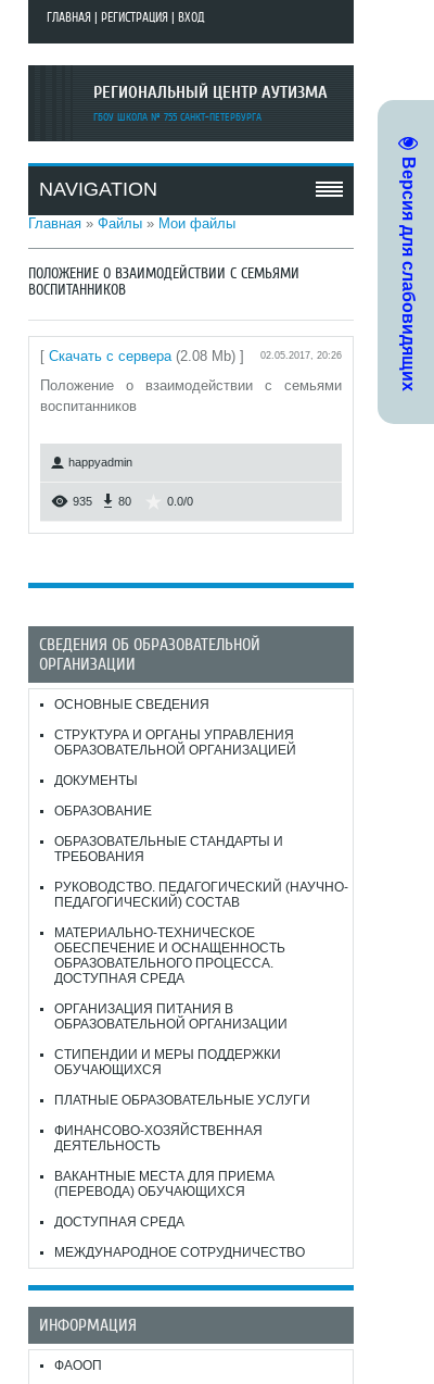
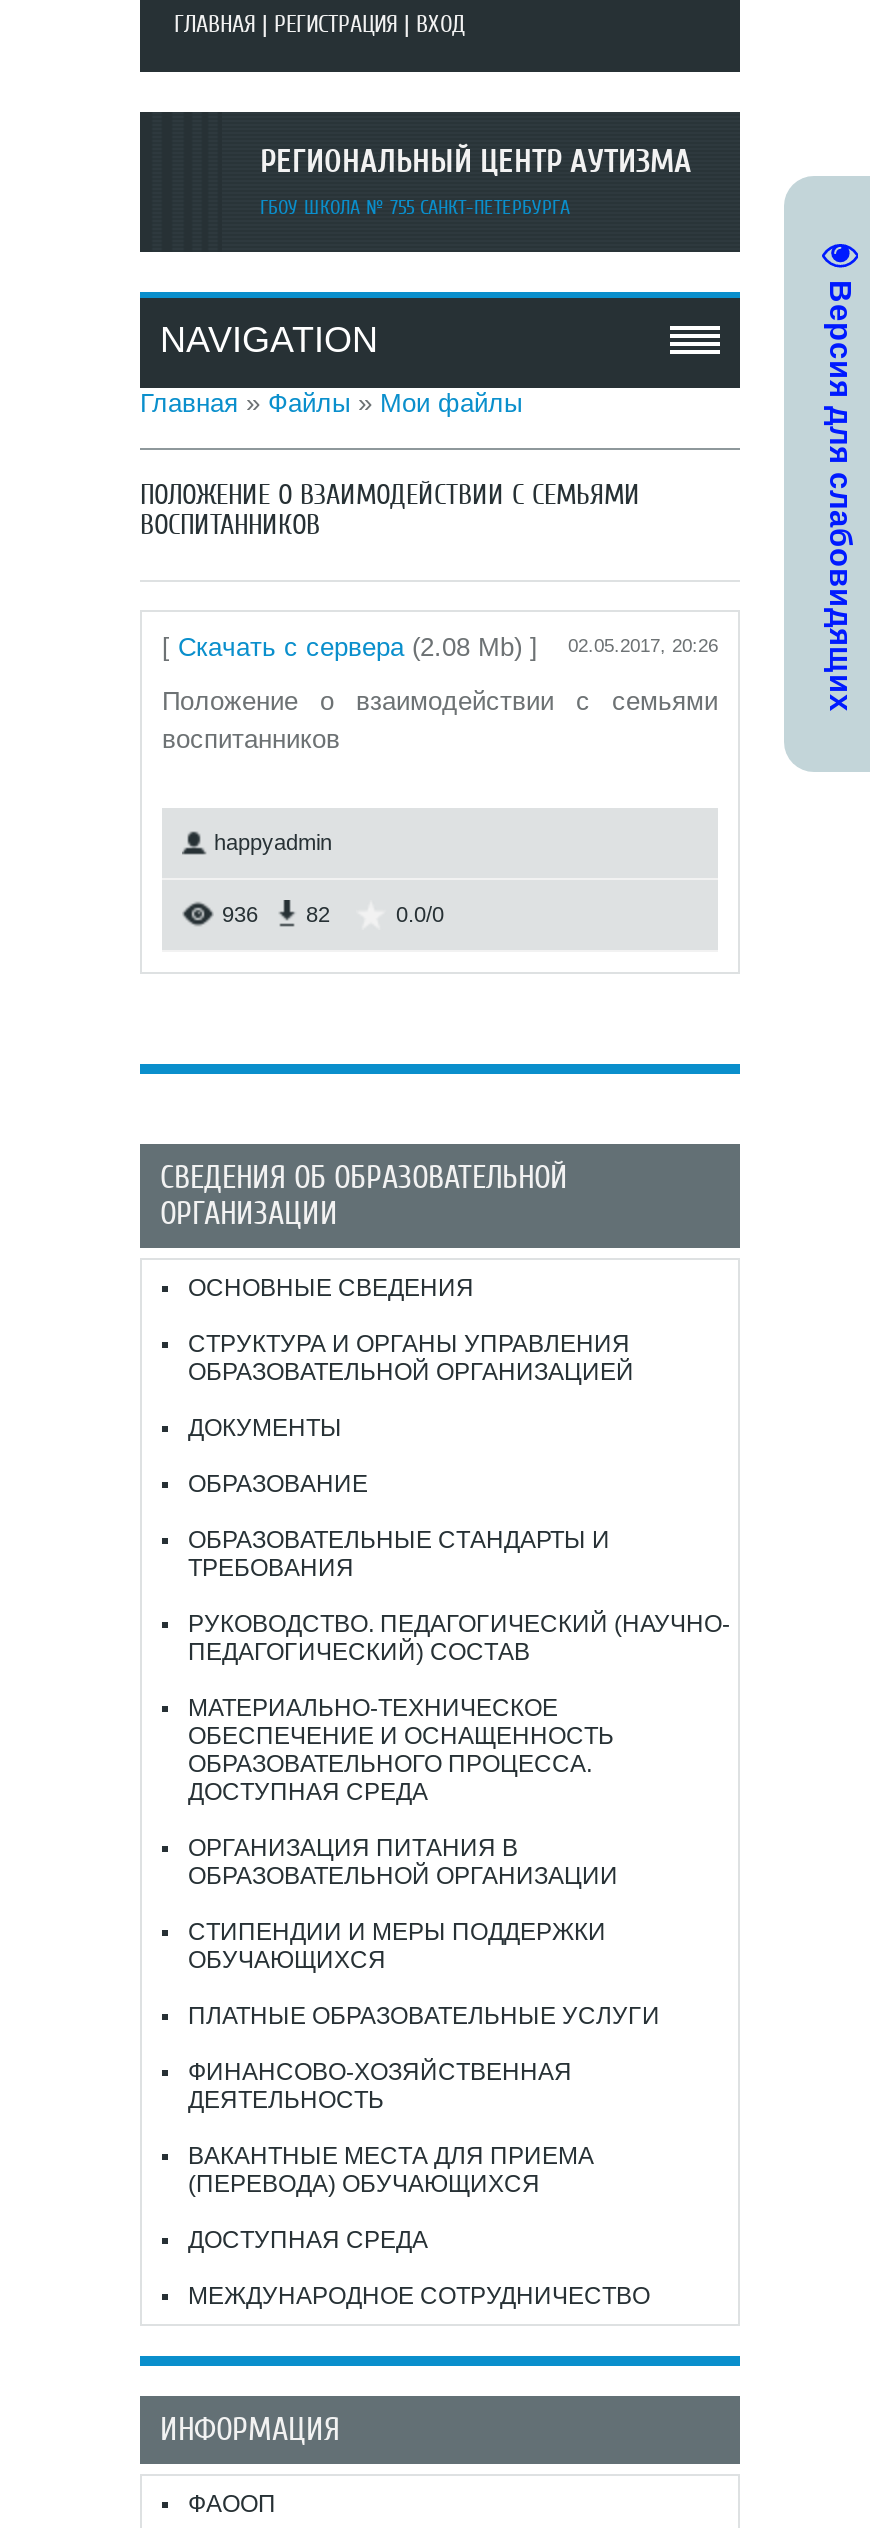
[73,495,92,508] 935 -> [222,902,258,926] 936
[118,495,131,508] 80 -> [306,902,330,926] 82

